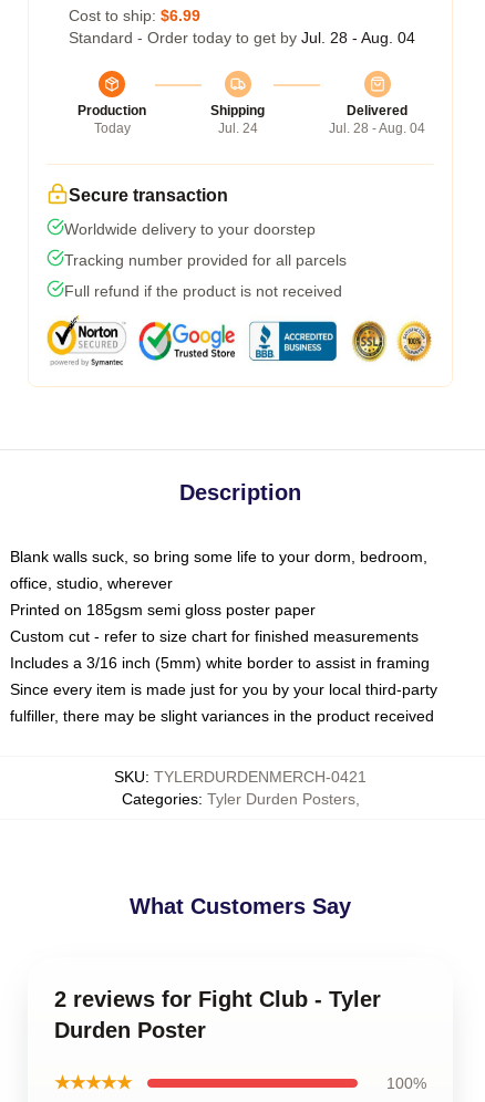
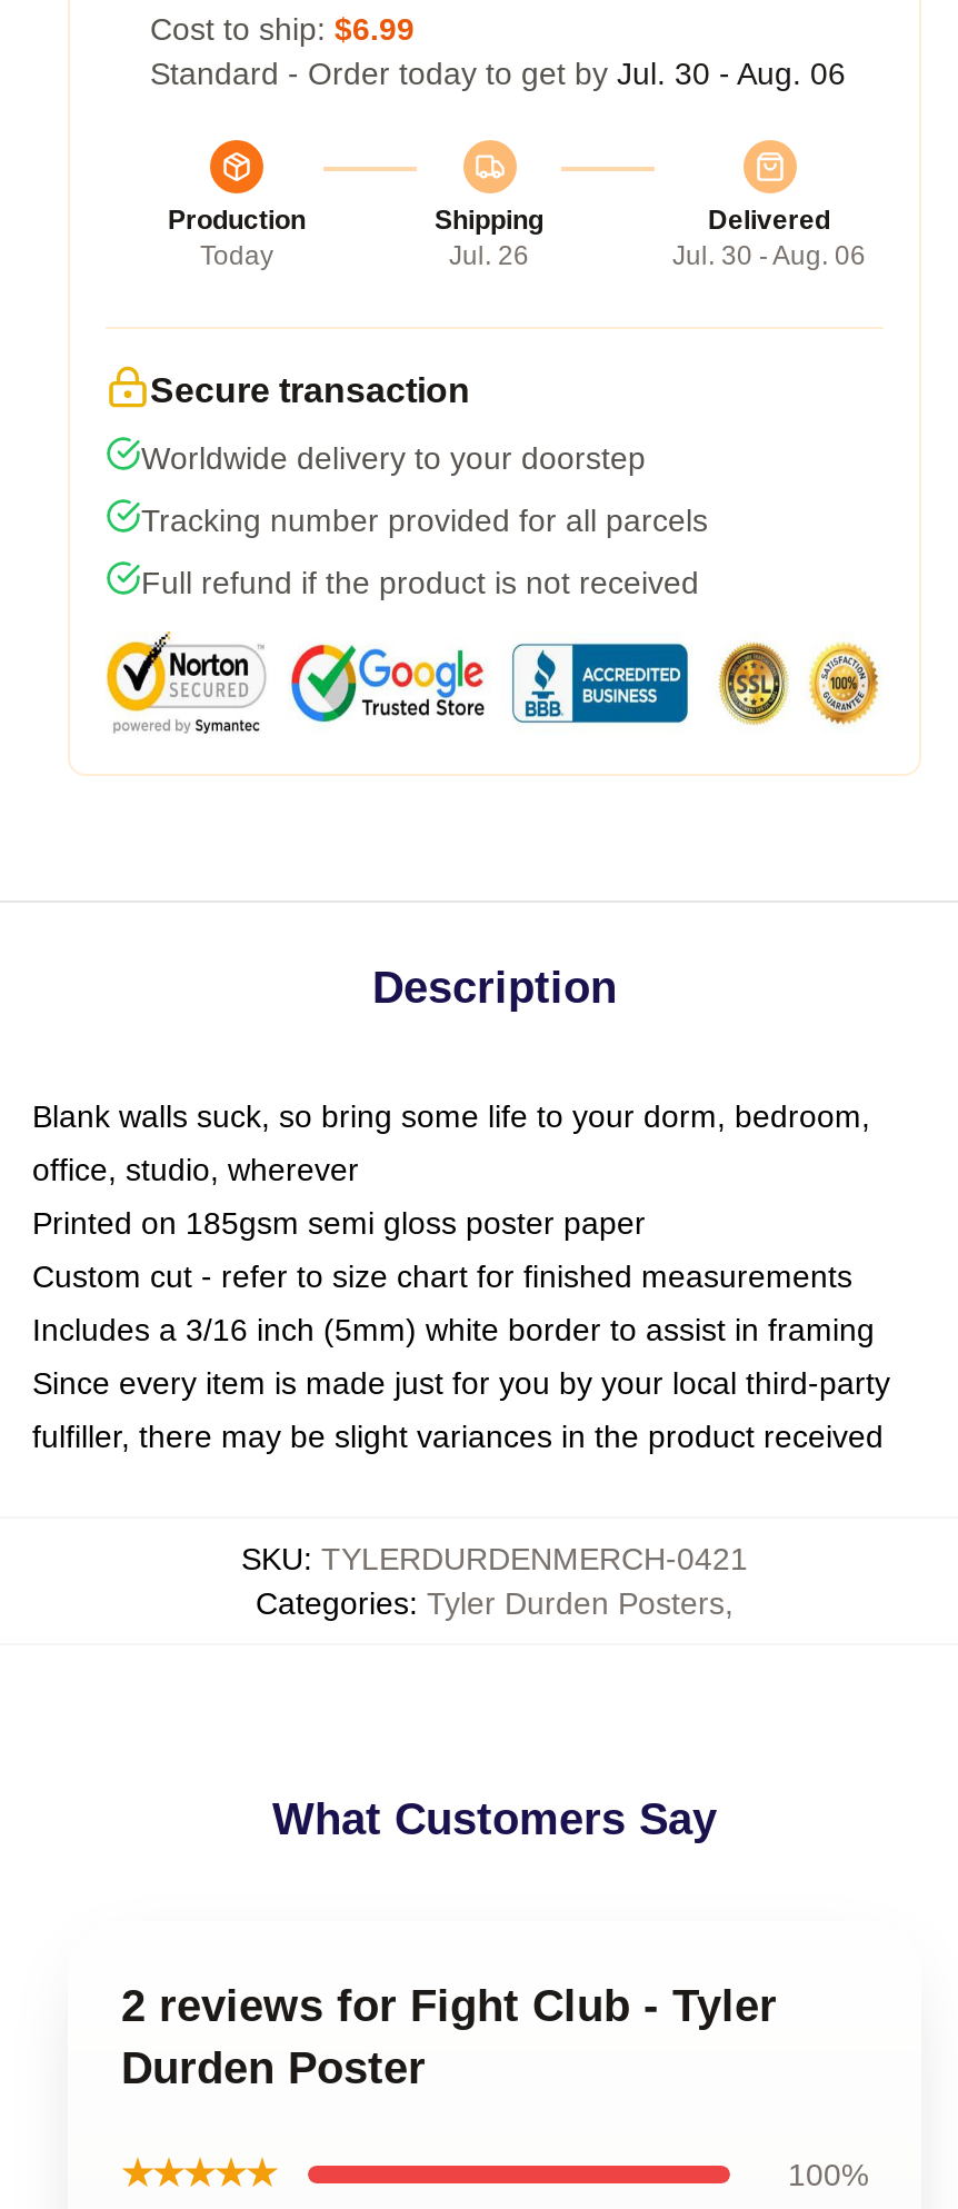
[69,28,415,46] Standard - Order today to get by Jul. 28 - Aug. 04 -> [150,55,846,90] Standard - Order today to get by Jul. 30 - Aug. 06
[218,120,257,136] Jul. 24 -> [449,239,529,271] Jul. 26
[329,120,425,136] Jul. 28 - Aug. 04 -> [672,239,866,271] Jul. 30 - Aug. 06

